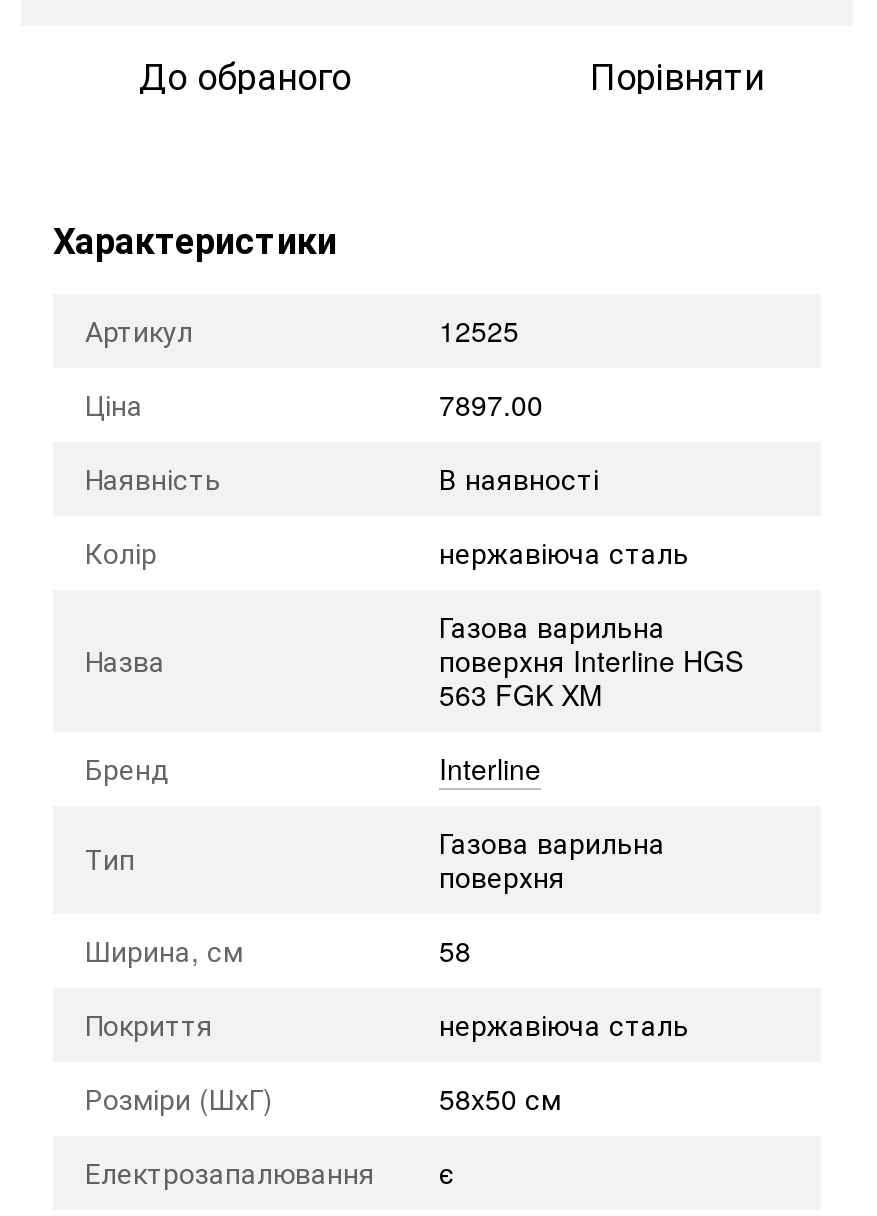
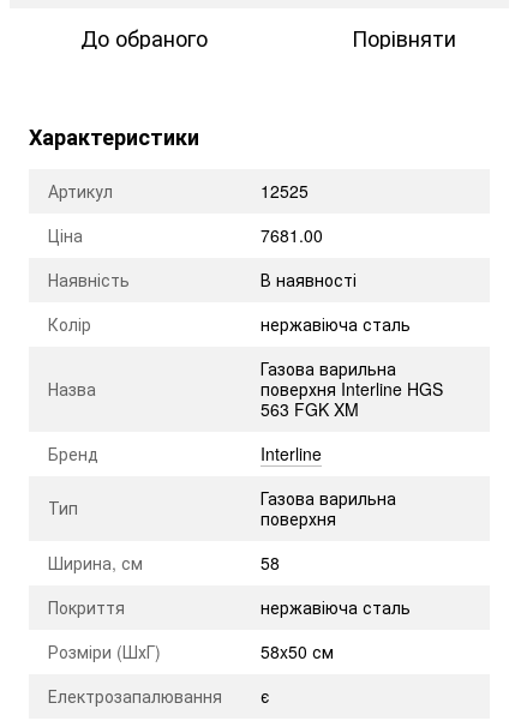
[439,384,543,424] 7897.00 -> [261,223,323,247] 7681.00

